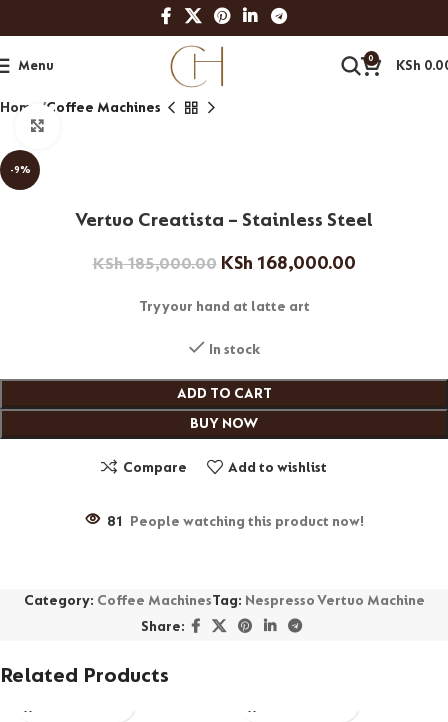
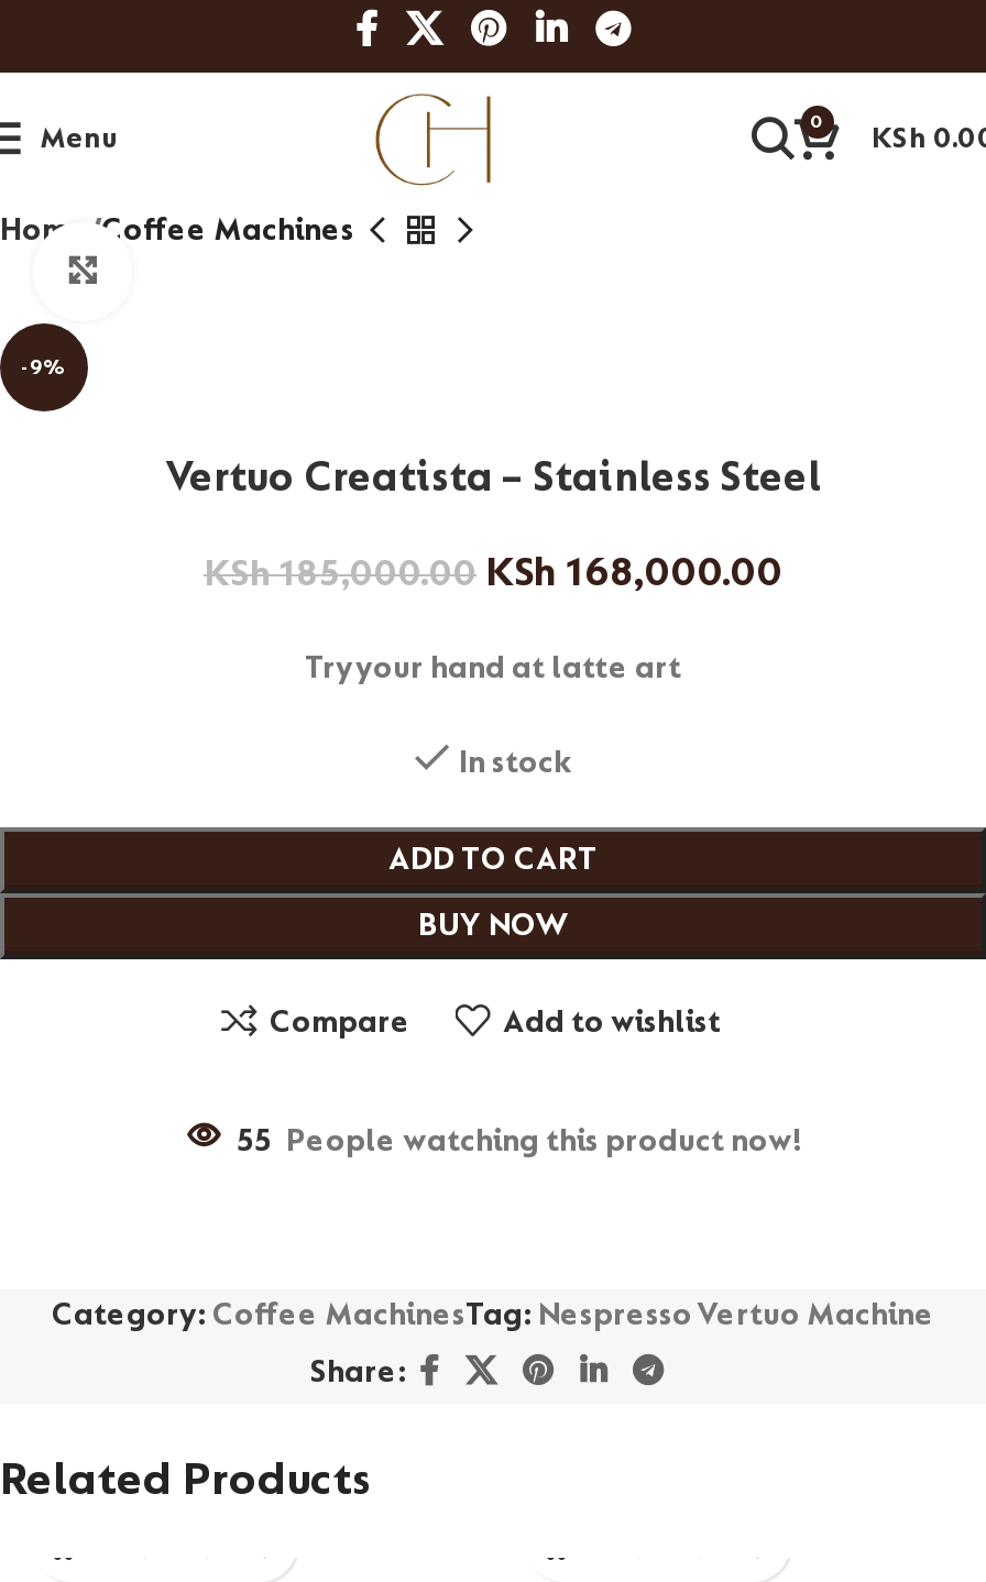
[107,512,364,531] 81 People watching this product now! -> [235,1120,801,1162] 55 People watching this product now!

